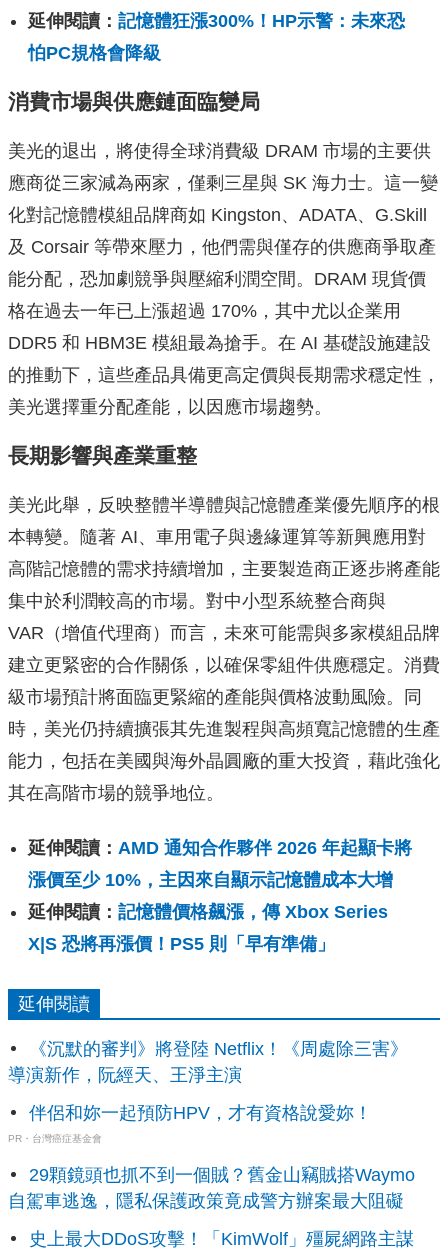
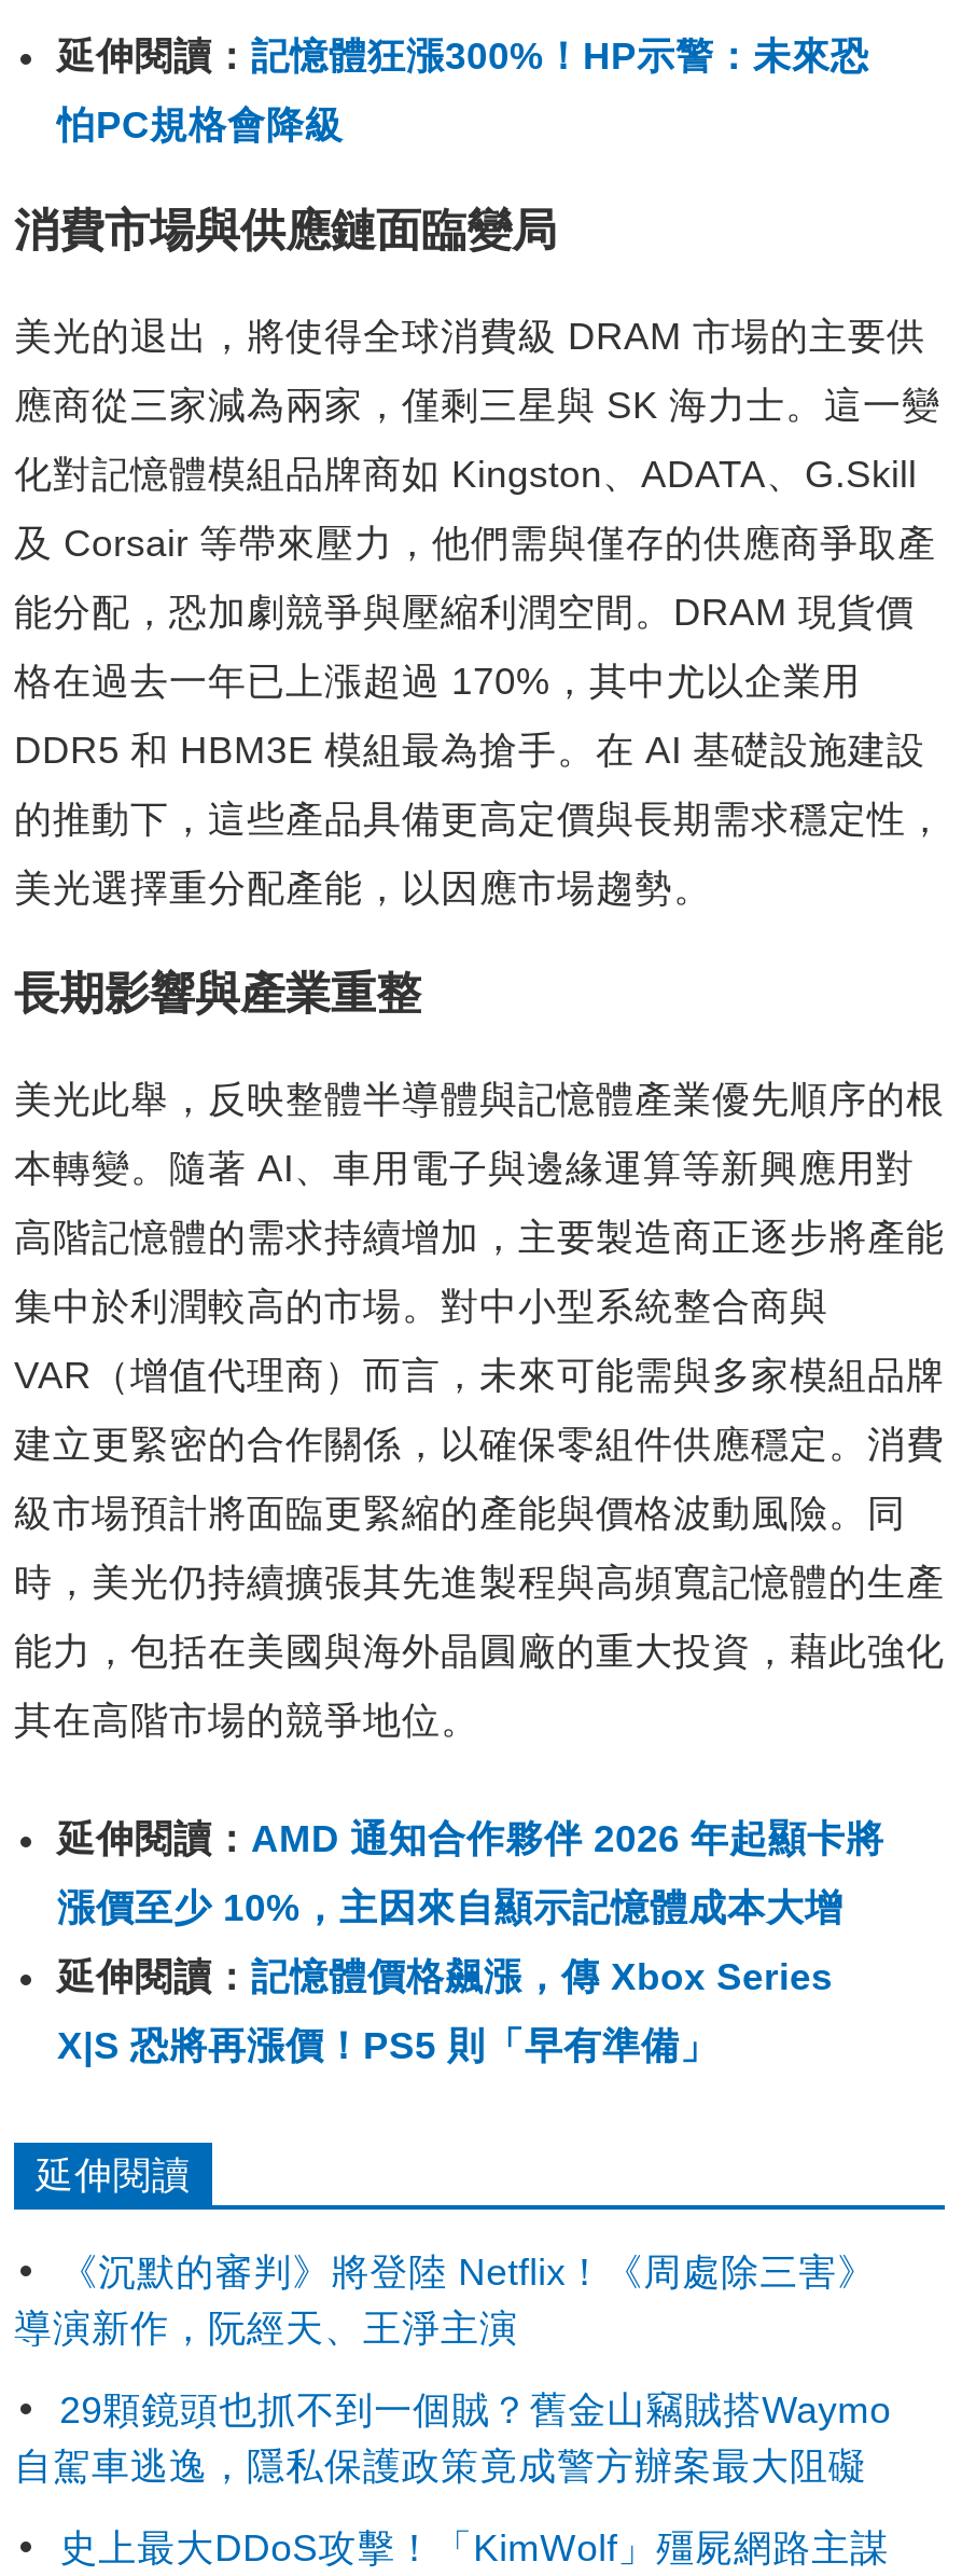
[8,1103,372,1144] 伴侶和妳一起預防HPV，才有資格說愛妳！ | PR・台灣癌症基金會 -> none

